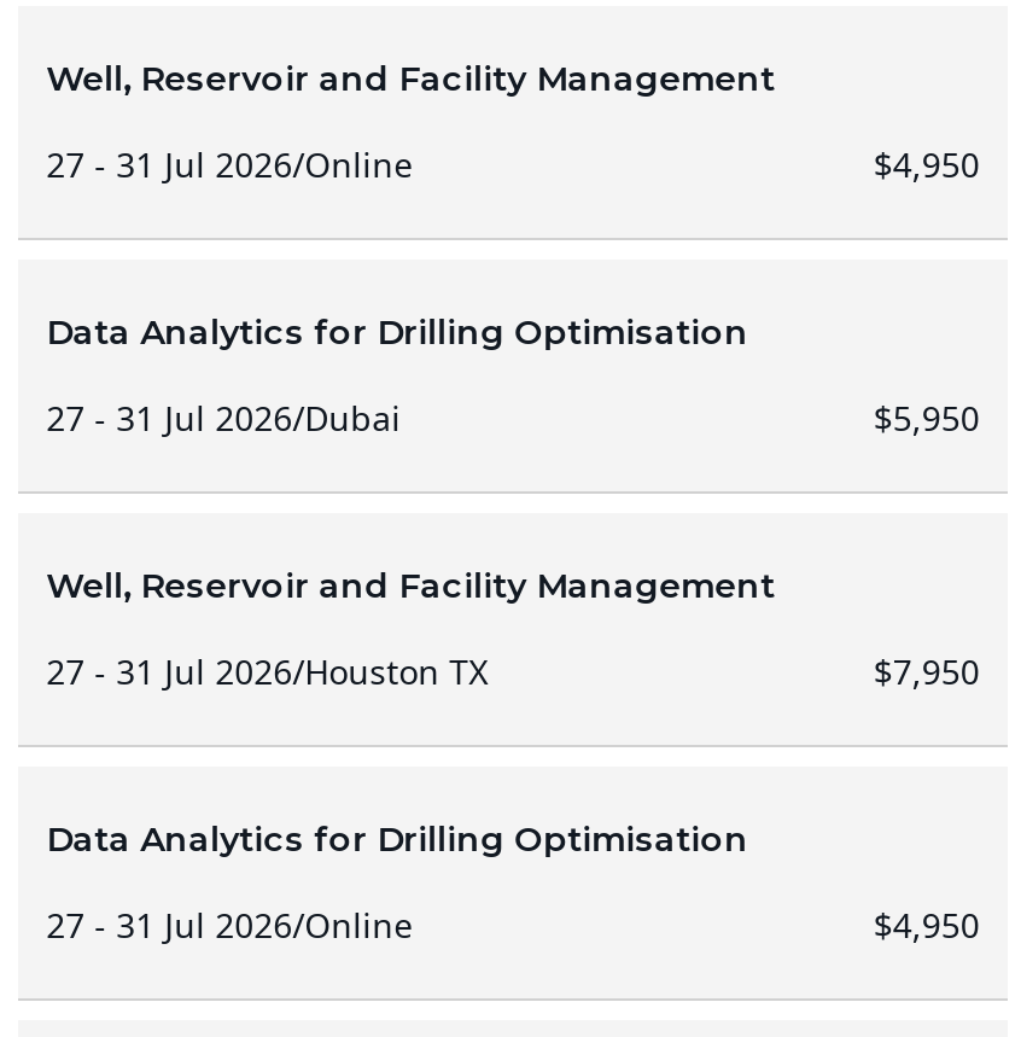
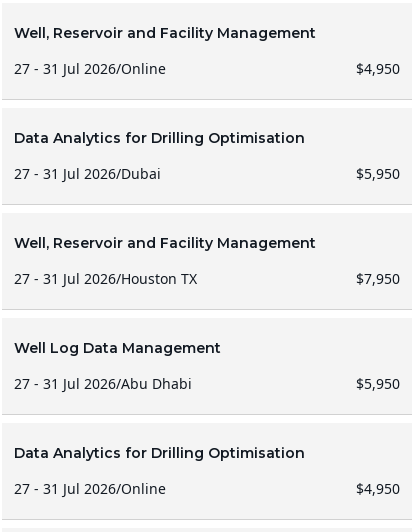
none -> [14,339,400,393] Well Log Data Management | 27 - 31 Jul 2026/Abu Dhabi | $5,950

